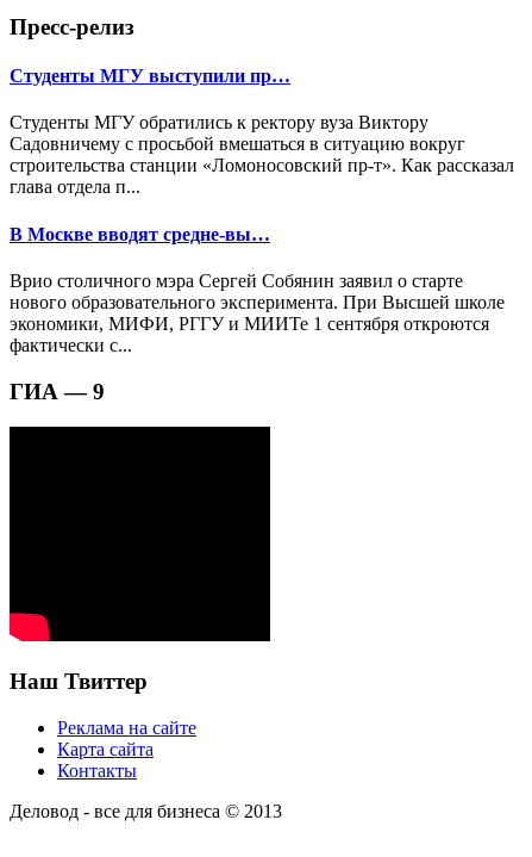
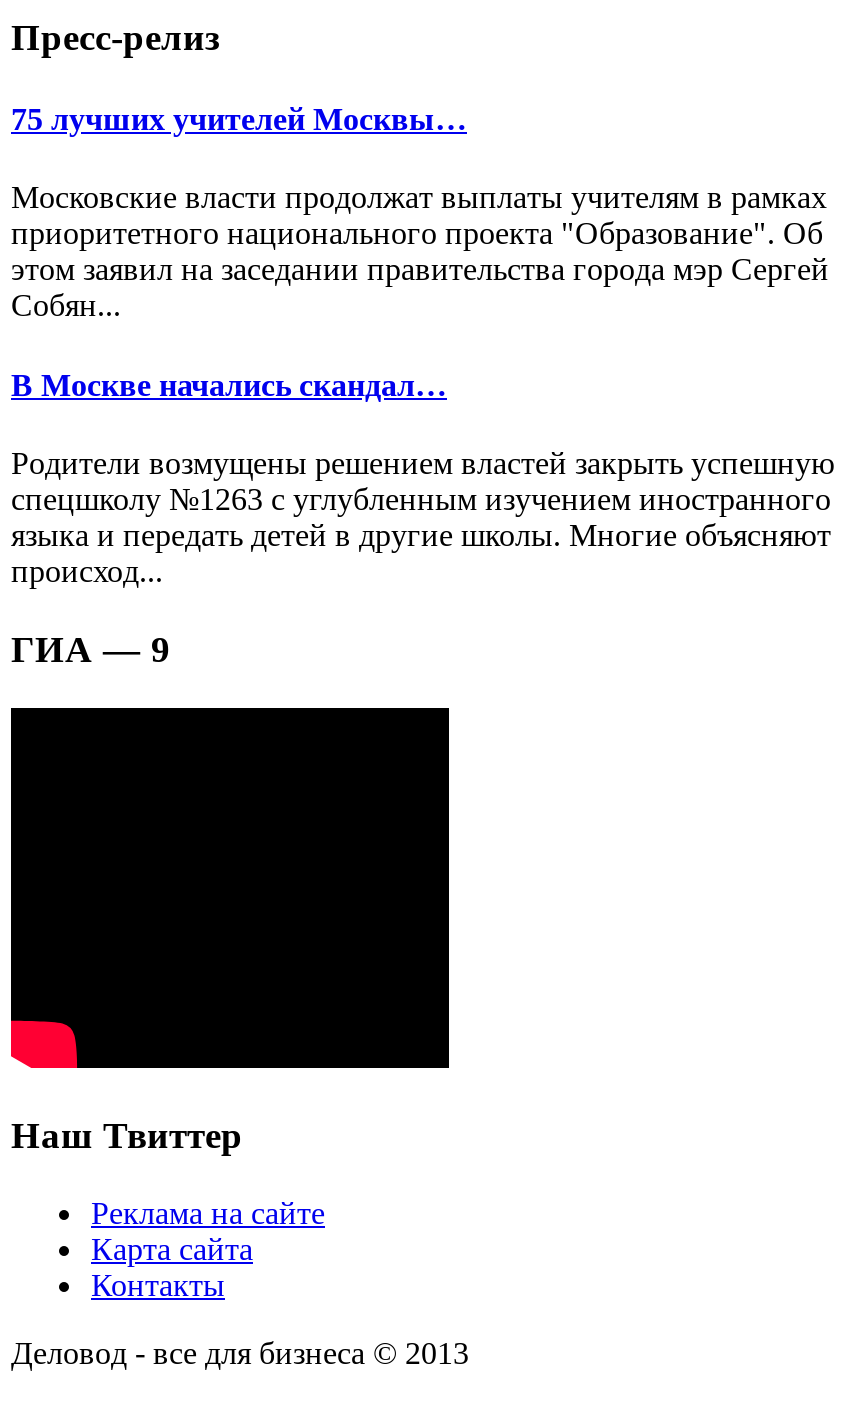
[10,66,290,86] Студенты МГУ выступили пр… -> [11,102,467,136] 75 лучших учителей Москвы…
[10,113,514,197] Студенты МГУ обратились к ректору вуза Виктору | Садовничему с просьбой вмешаться в ситуацию вокруг | строительства станции «Ломоносовский пр-т». Как рассказал | глава отдела п... -> [11,181,829,323] Московские власти продолжат выплаты учителям в рамках | приоритетного национального проекта "Образование". Об | этом заявил на заседании правительства города мэр Сергей | Собян...
[10,224,270,244] В Москве вводят средне-вы… -> [11,367,447,401] В Москве начались скандал…
[10,271,505,355] Врио столичного мэра Сергей Собянин заявил о старте | нового образовательного эксперимента. При Высшей школе | экономики, МИФИ, РГГУ и МИИТе 1 сентября откроются | фактически с... -> [11,446,835,588] Родители возмущены решением властей закрыть успешную | спецшколу №1263 с углубленным изучением иностранного | языка и передать детей в другие школы. Многие объясняют | происход...

